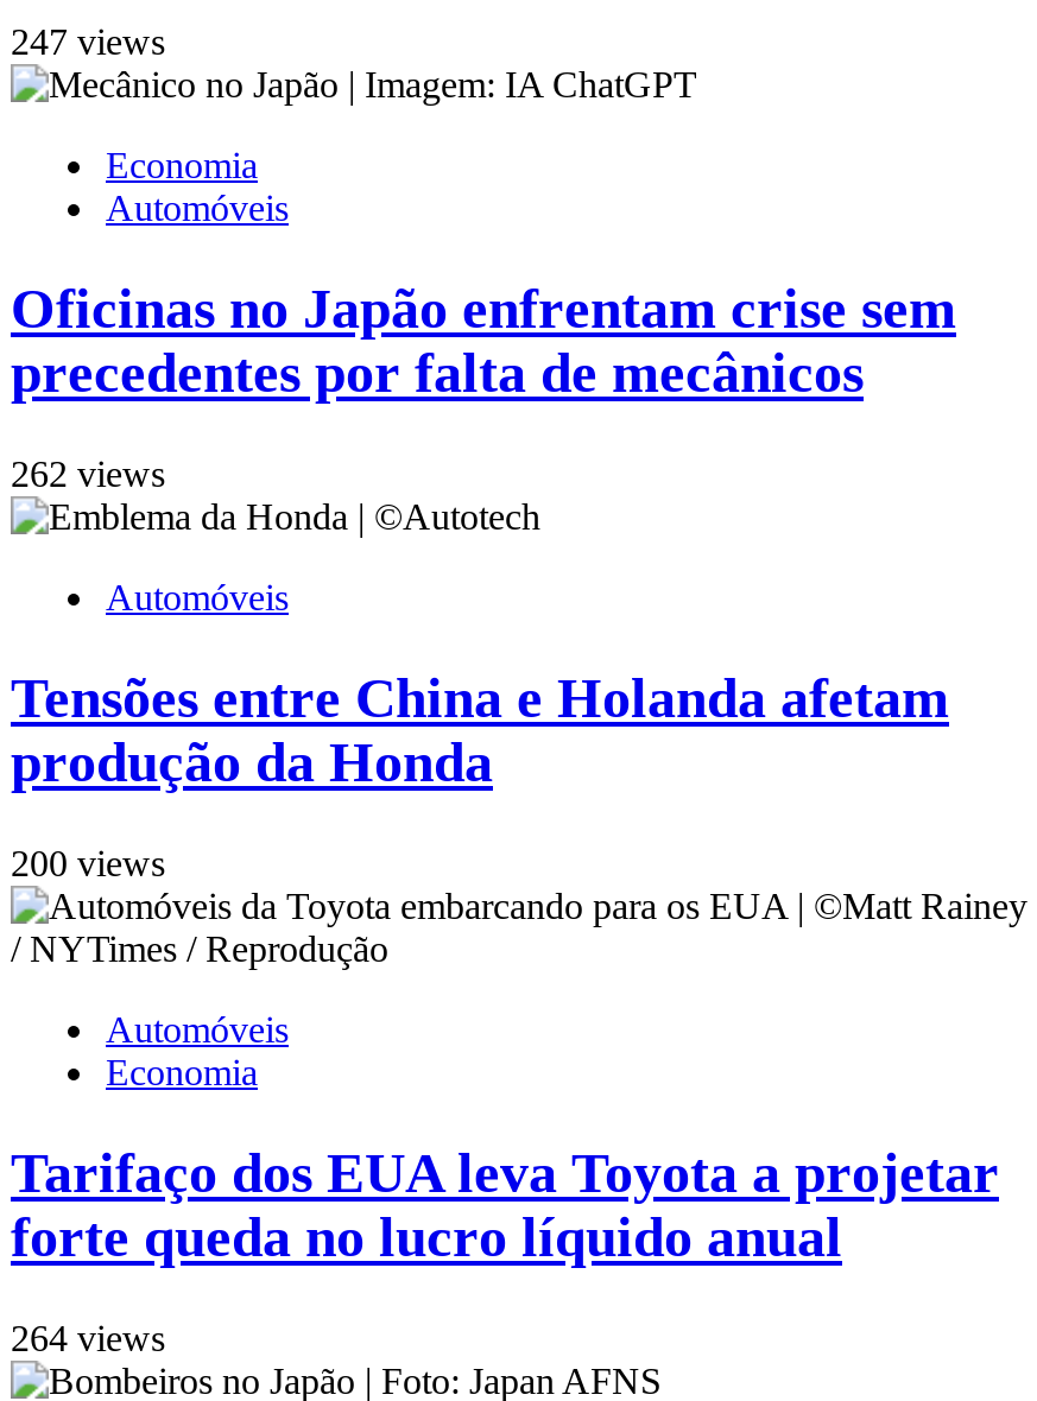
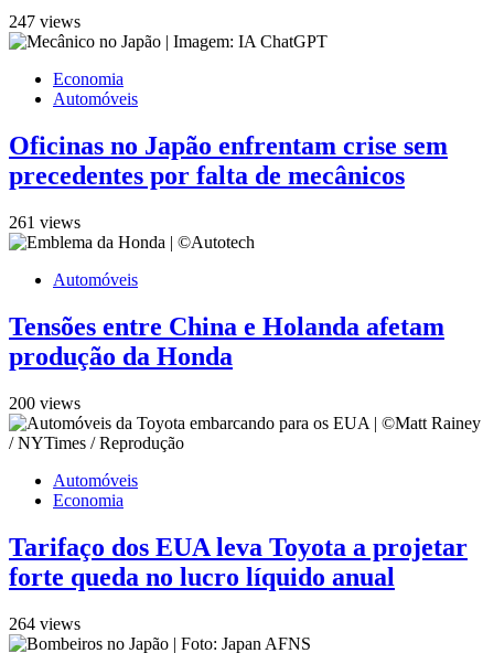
[11,454,165,494] 262 views -> [9,213,80,232] 261 views

